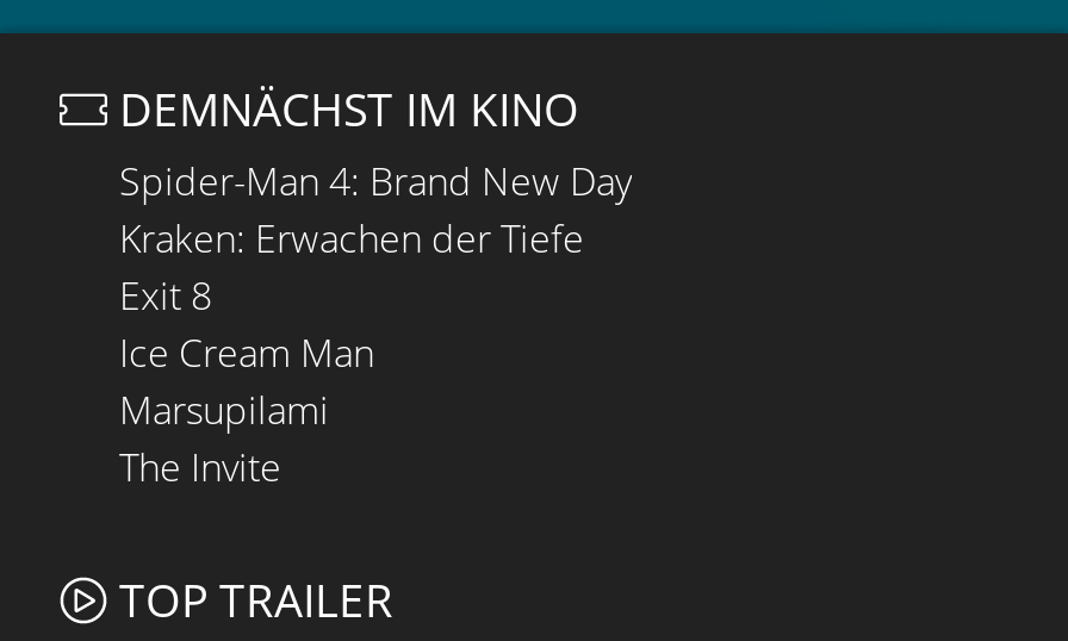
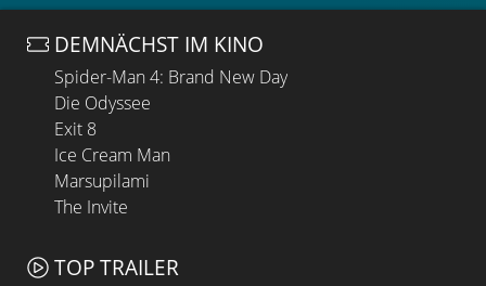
[119,212,584,264] Kraken: Erwachen der Tiefe -> [54,91,151,115] Die Odyssee

